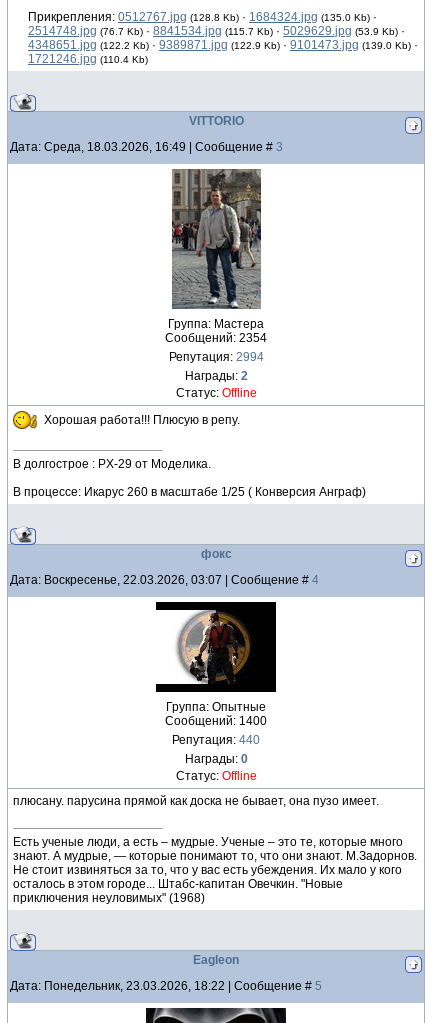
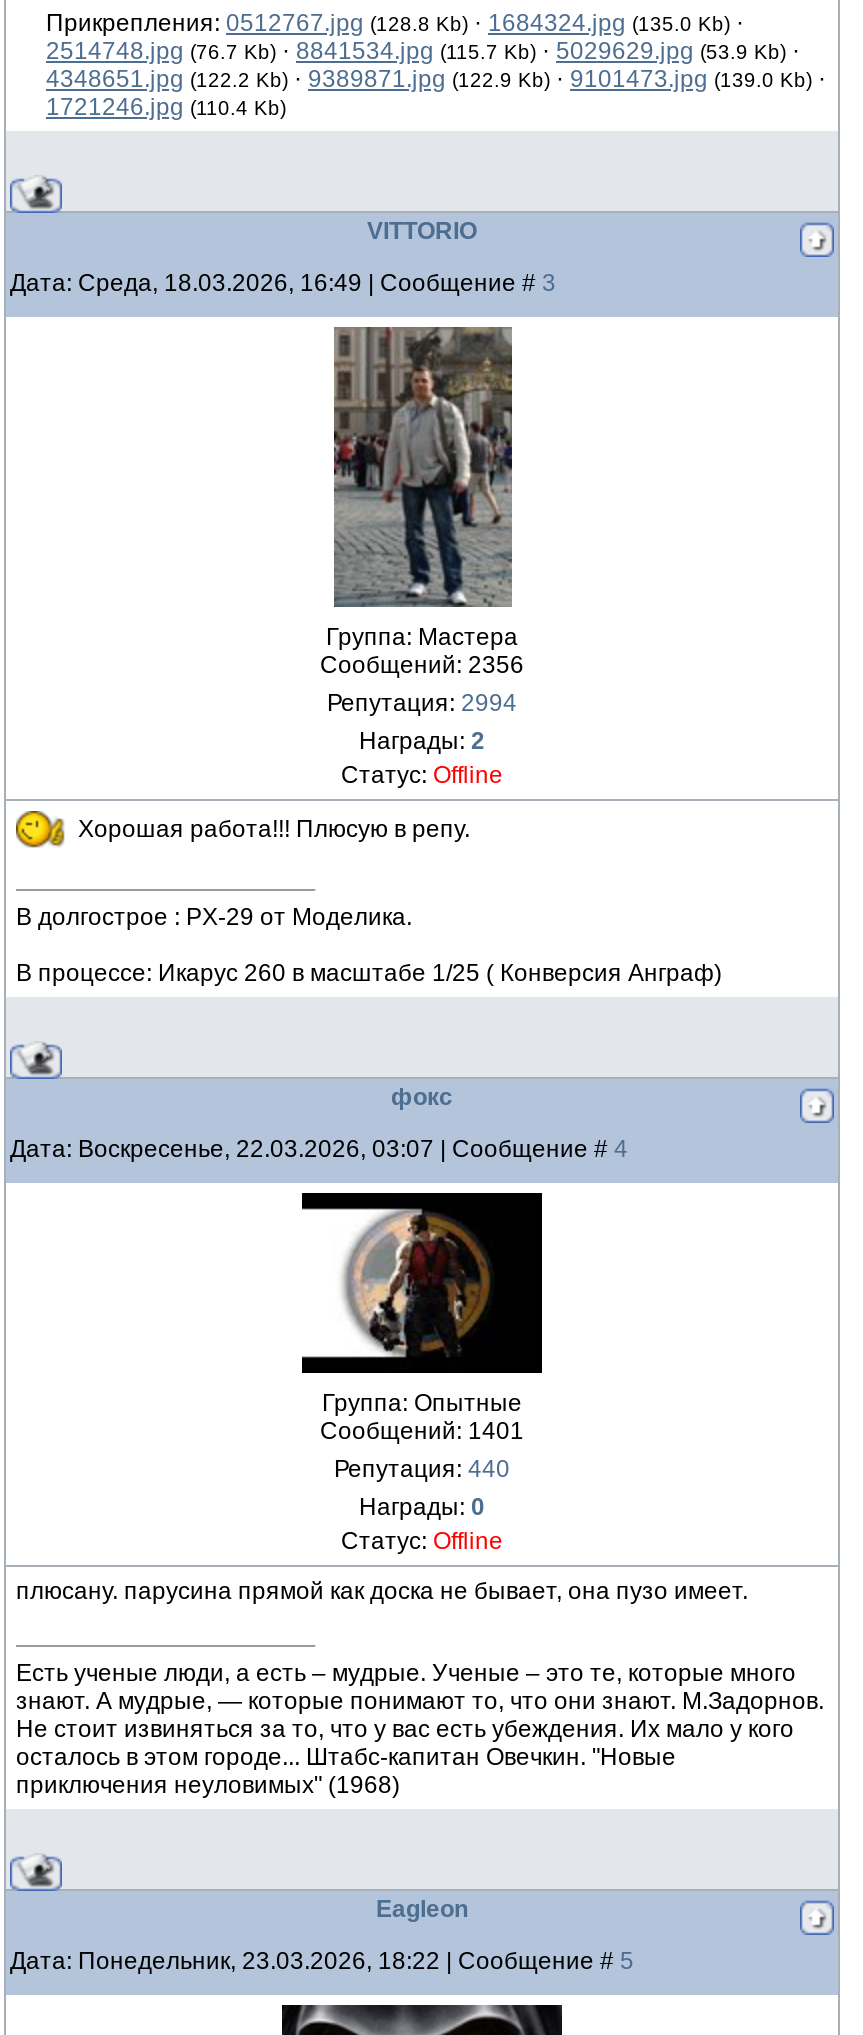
[165,331,267,345] Сообщений: 2354 -> [320,651,524,679] Сообщений: 2356
[165,714,267,728] Сообщений: 1400 -> [320,1417,524,1445] Сообщений: 1401

